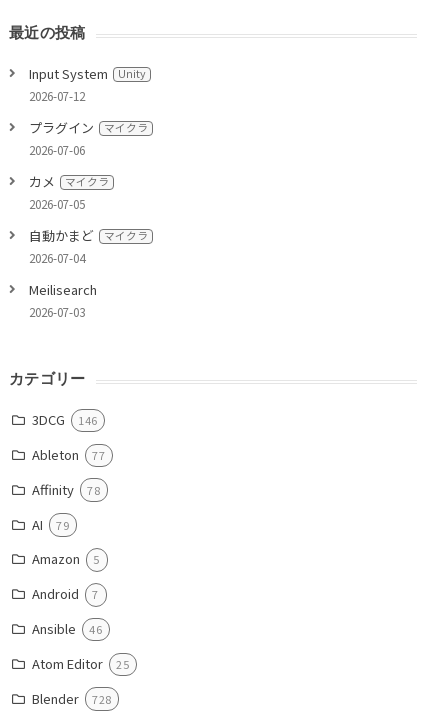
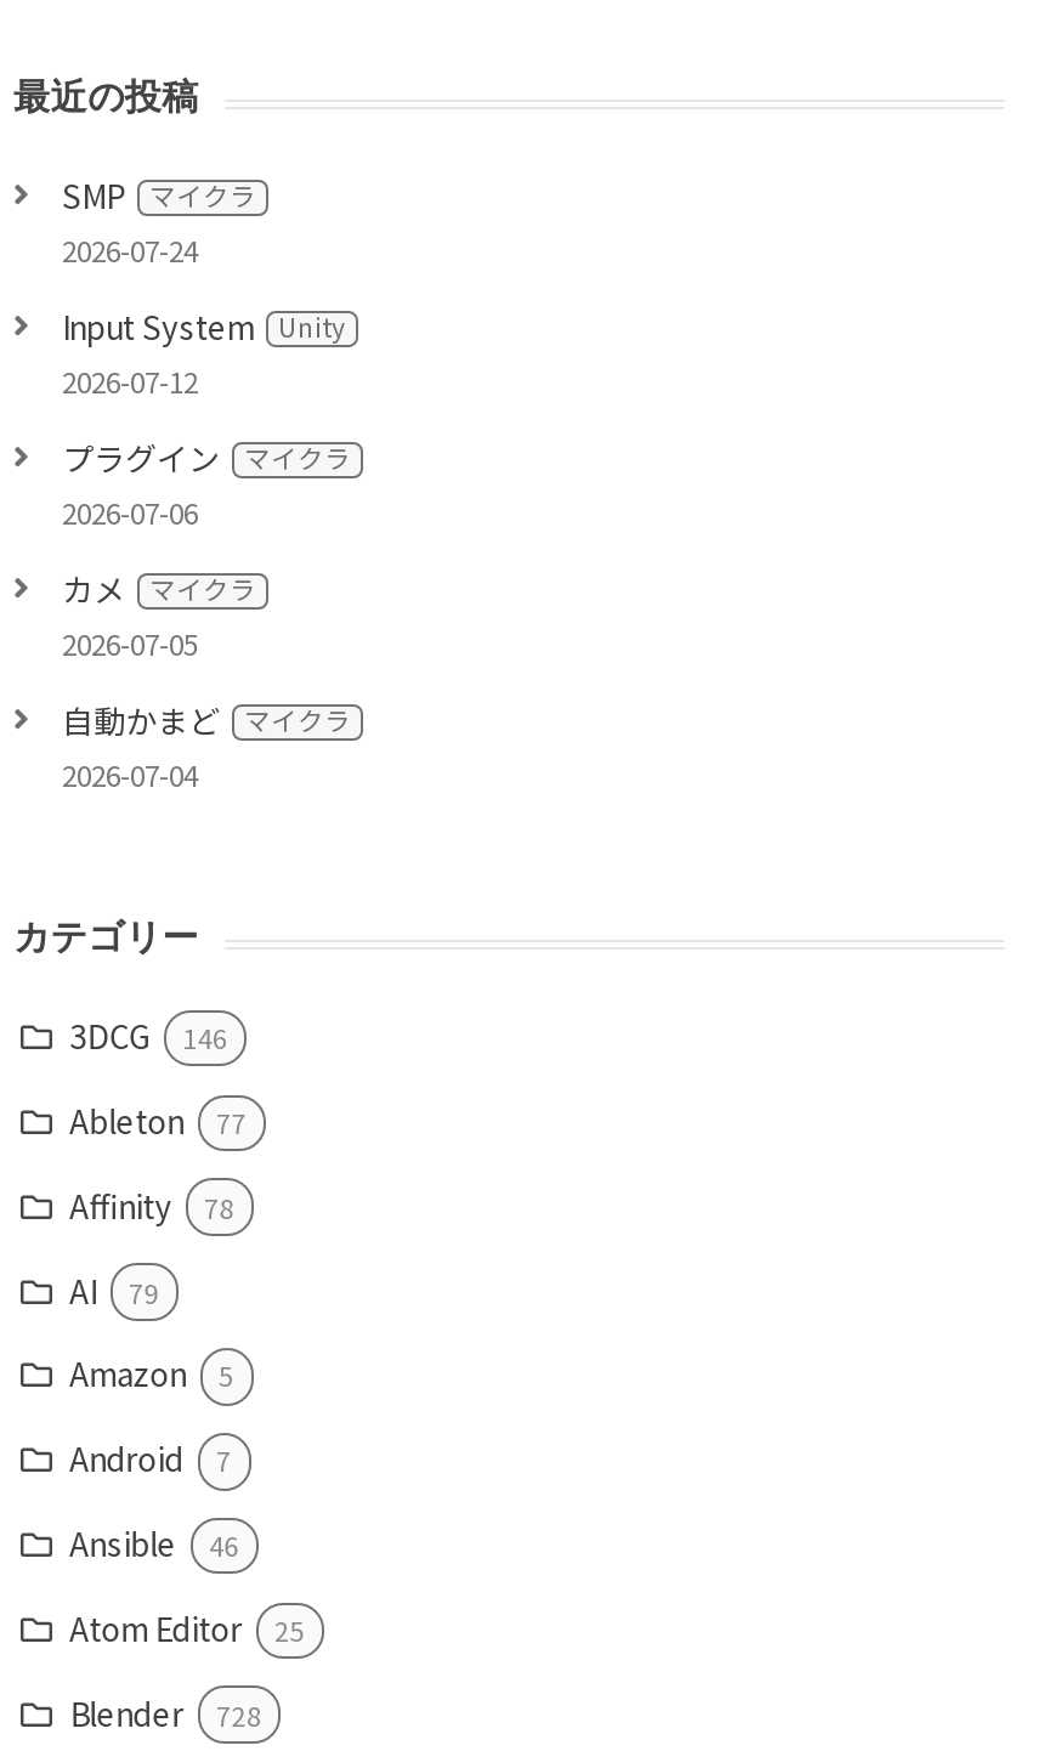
none -> [62,172,256,269] SMP マイクラ | 2026-07-24
moved [29,64,148,266] -> [62,303,351,793]: Input System Unity | 2026-07-12 | プラグイン マイクラ | 2026-07-06 | カメ マイクラ | 2026-07-05 | 自動かまど マイクラ | 2026-07-04
[29,280,97,320] Meilisearch | 2026-07-03 -> none

